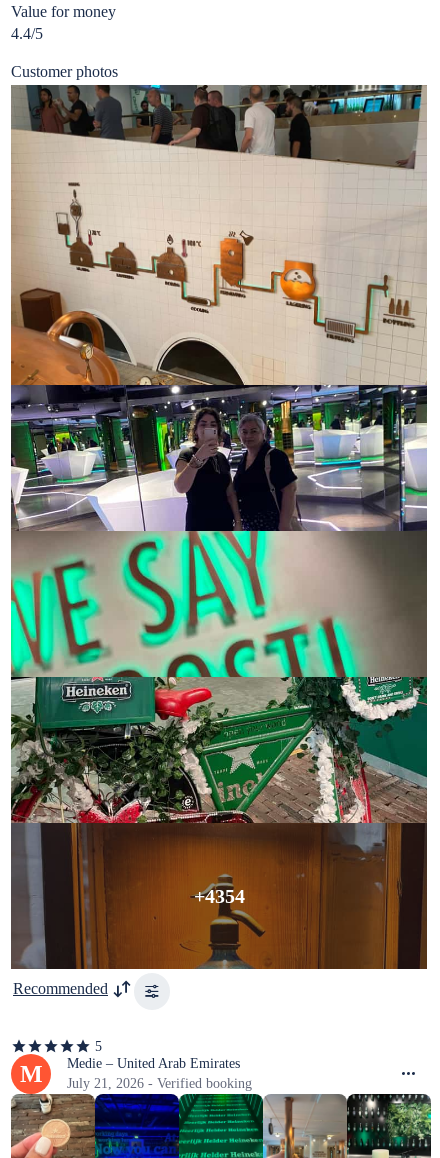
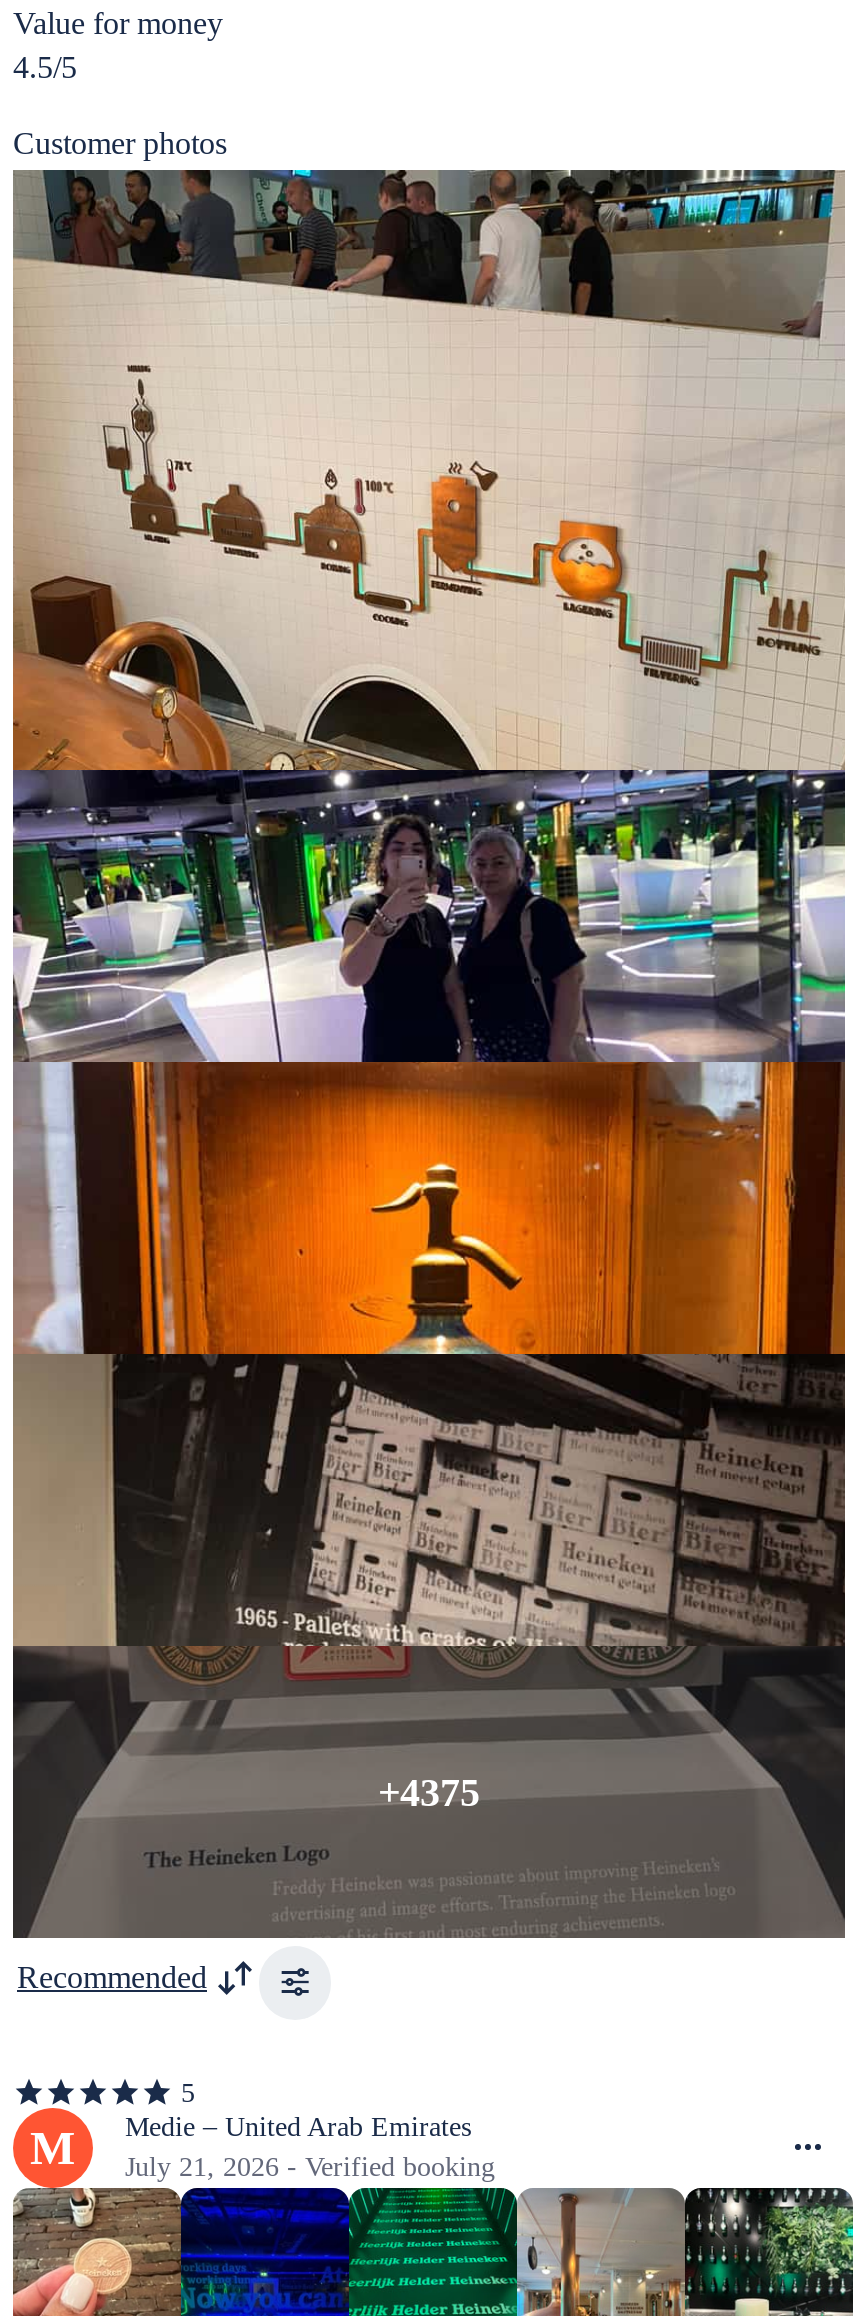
[11,25,43,42] 4.4/5 -> [13,50,77,84] 4.5/5
[10,530,428,969] [image] | +4354 -> [11,1060,845,1938] [image] | +4375

